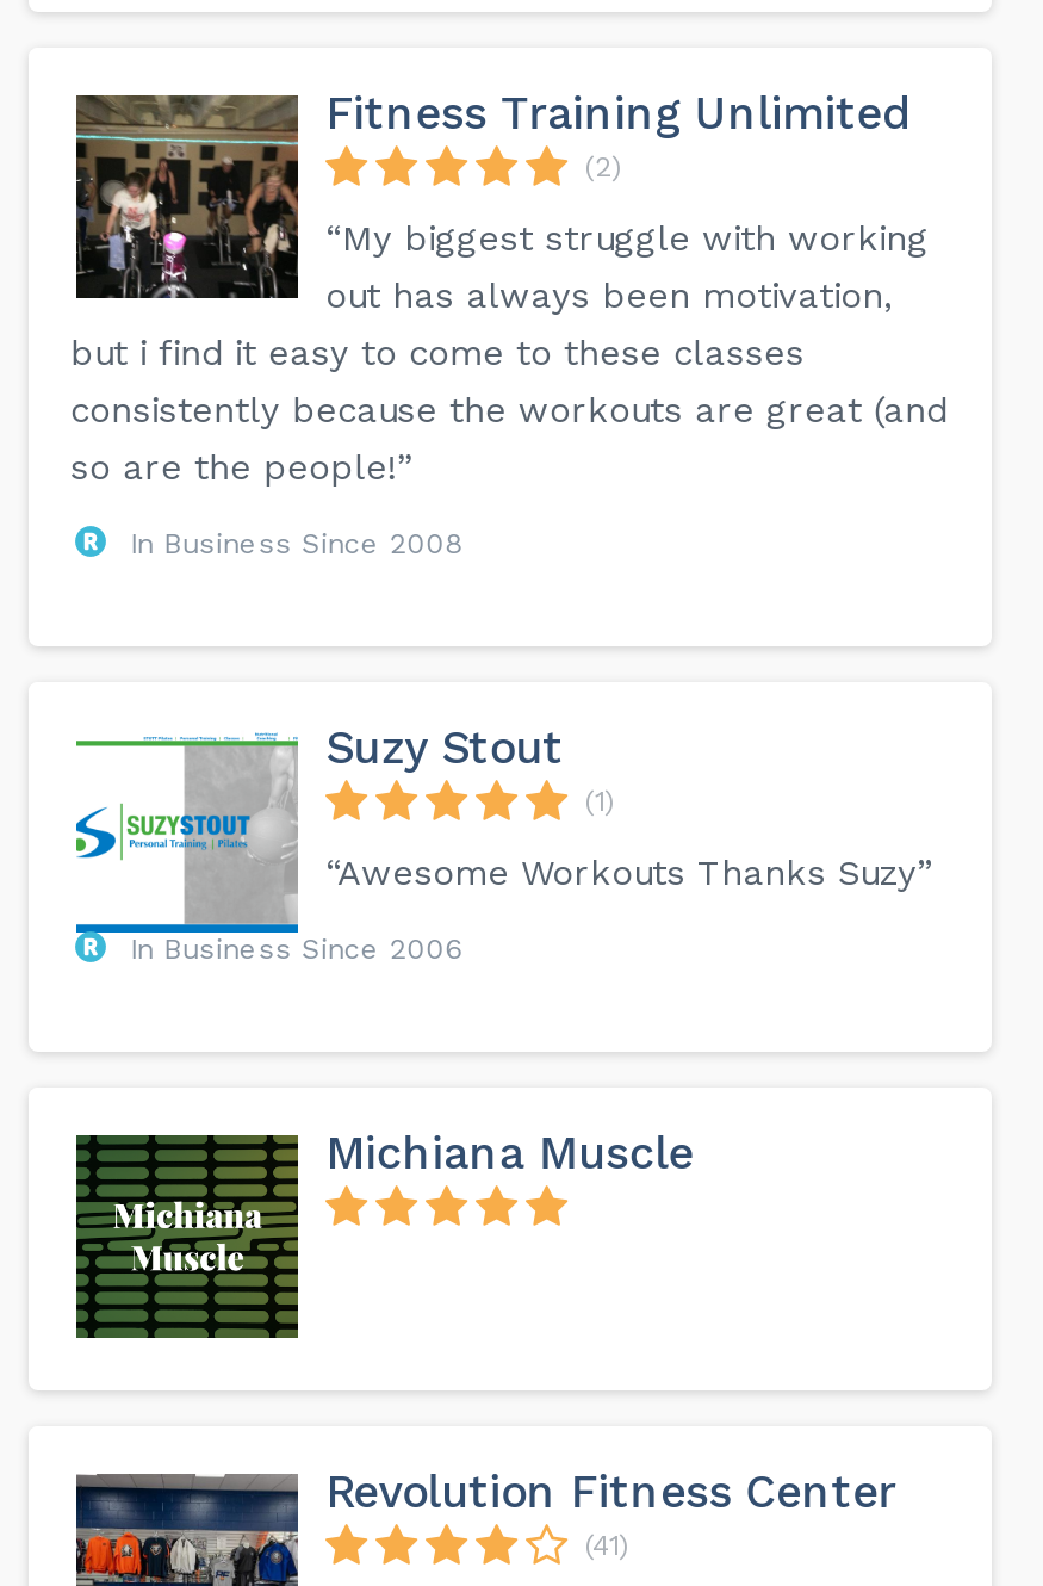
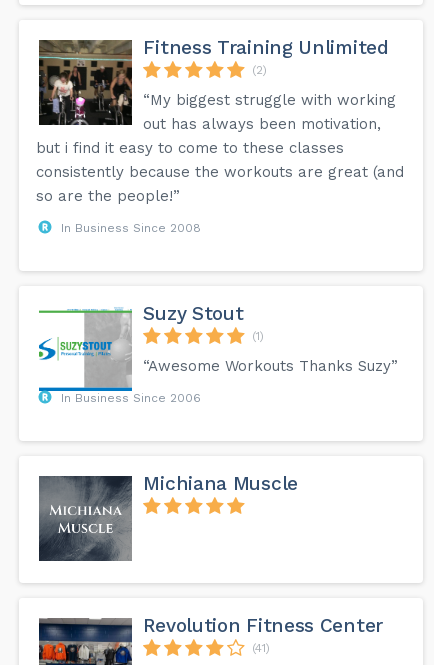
[74,1135,300,1340] [image] -> [38,476,132,561] [image]

